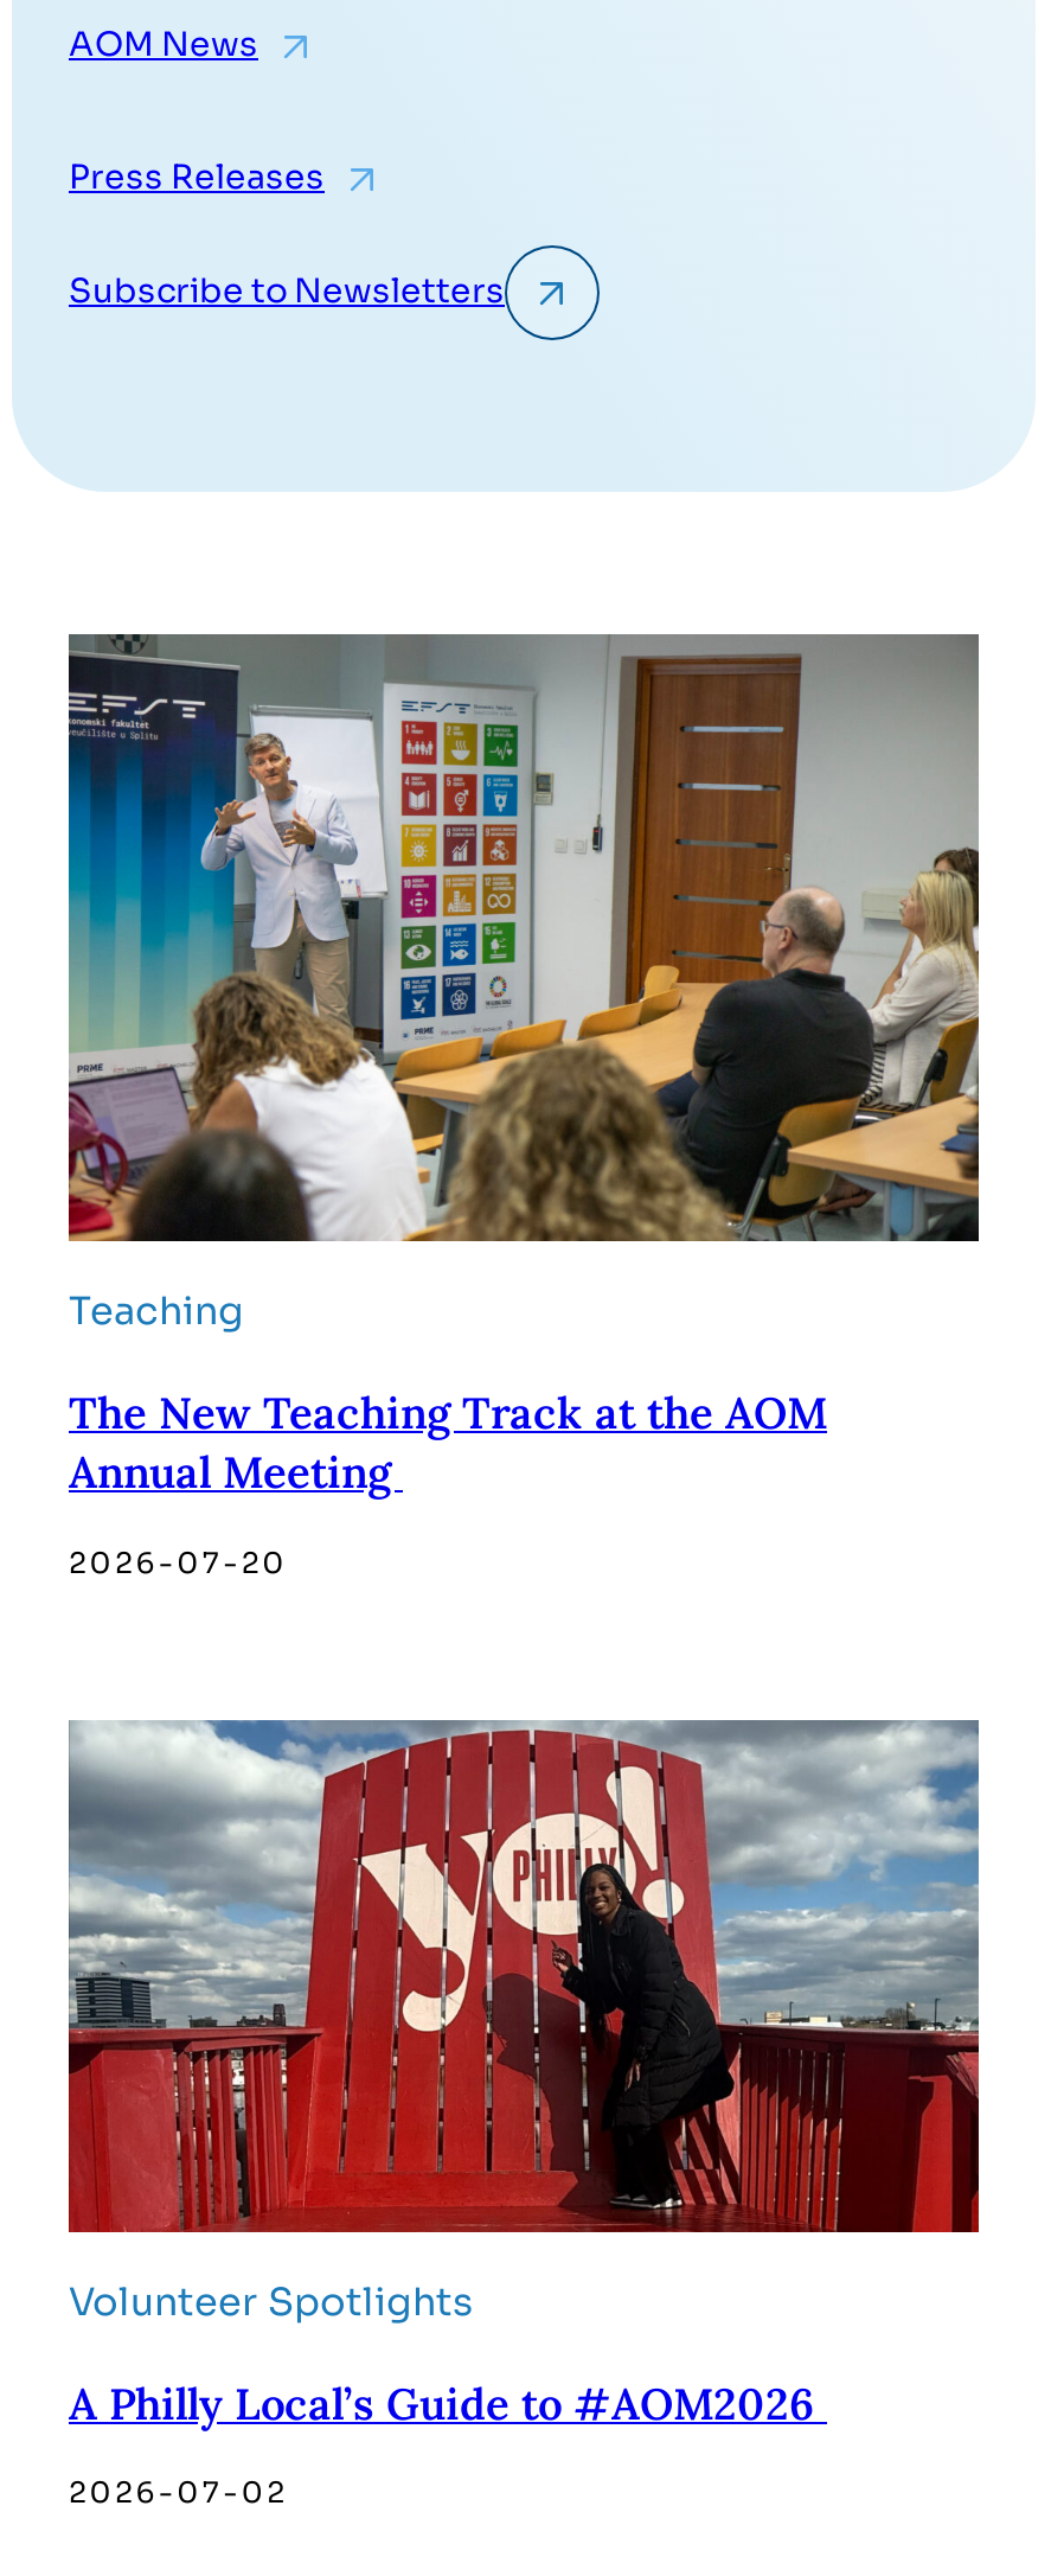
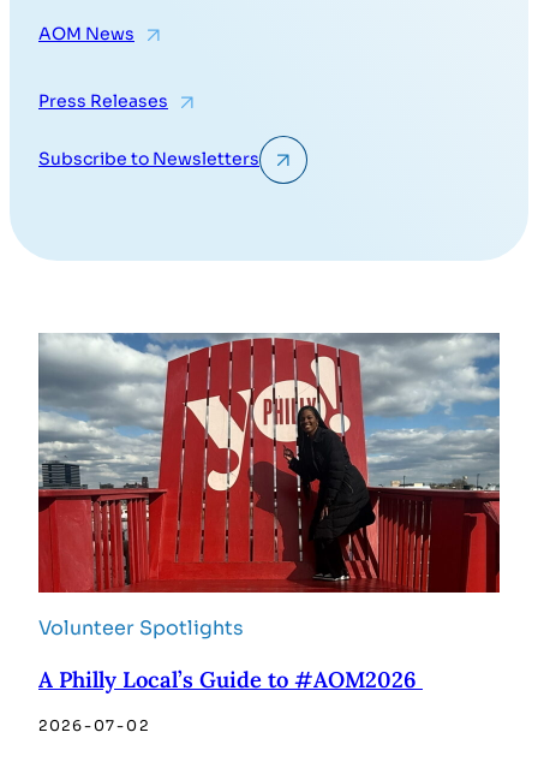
[66,632,981,1582] [image] | Teaching | The New Teaching Track at the AOM | Annual Meeting | 2026-07-20 -> none

